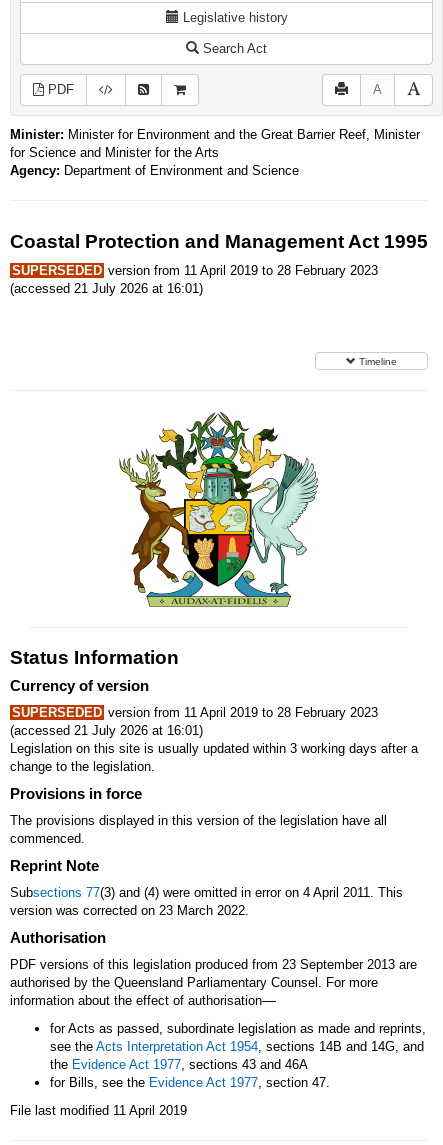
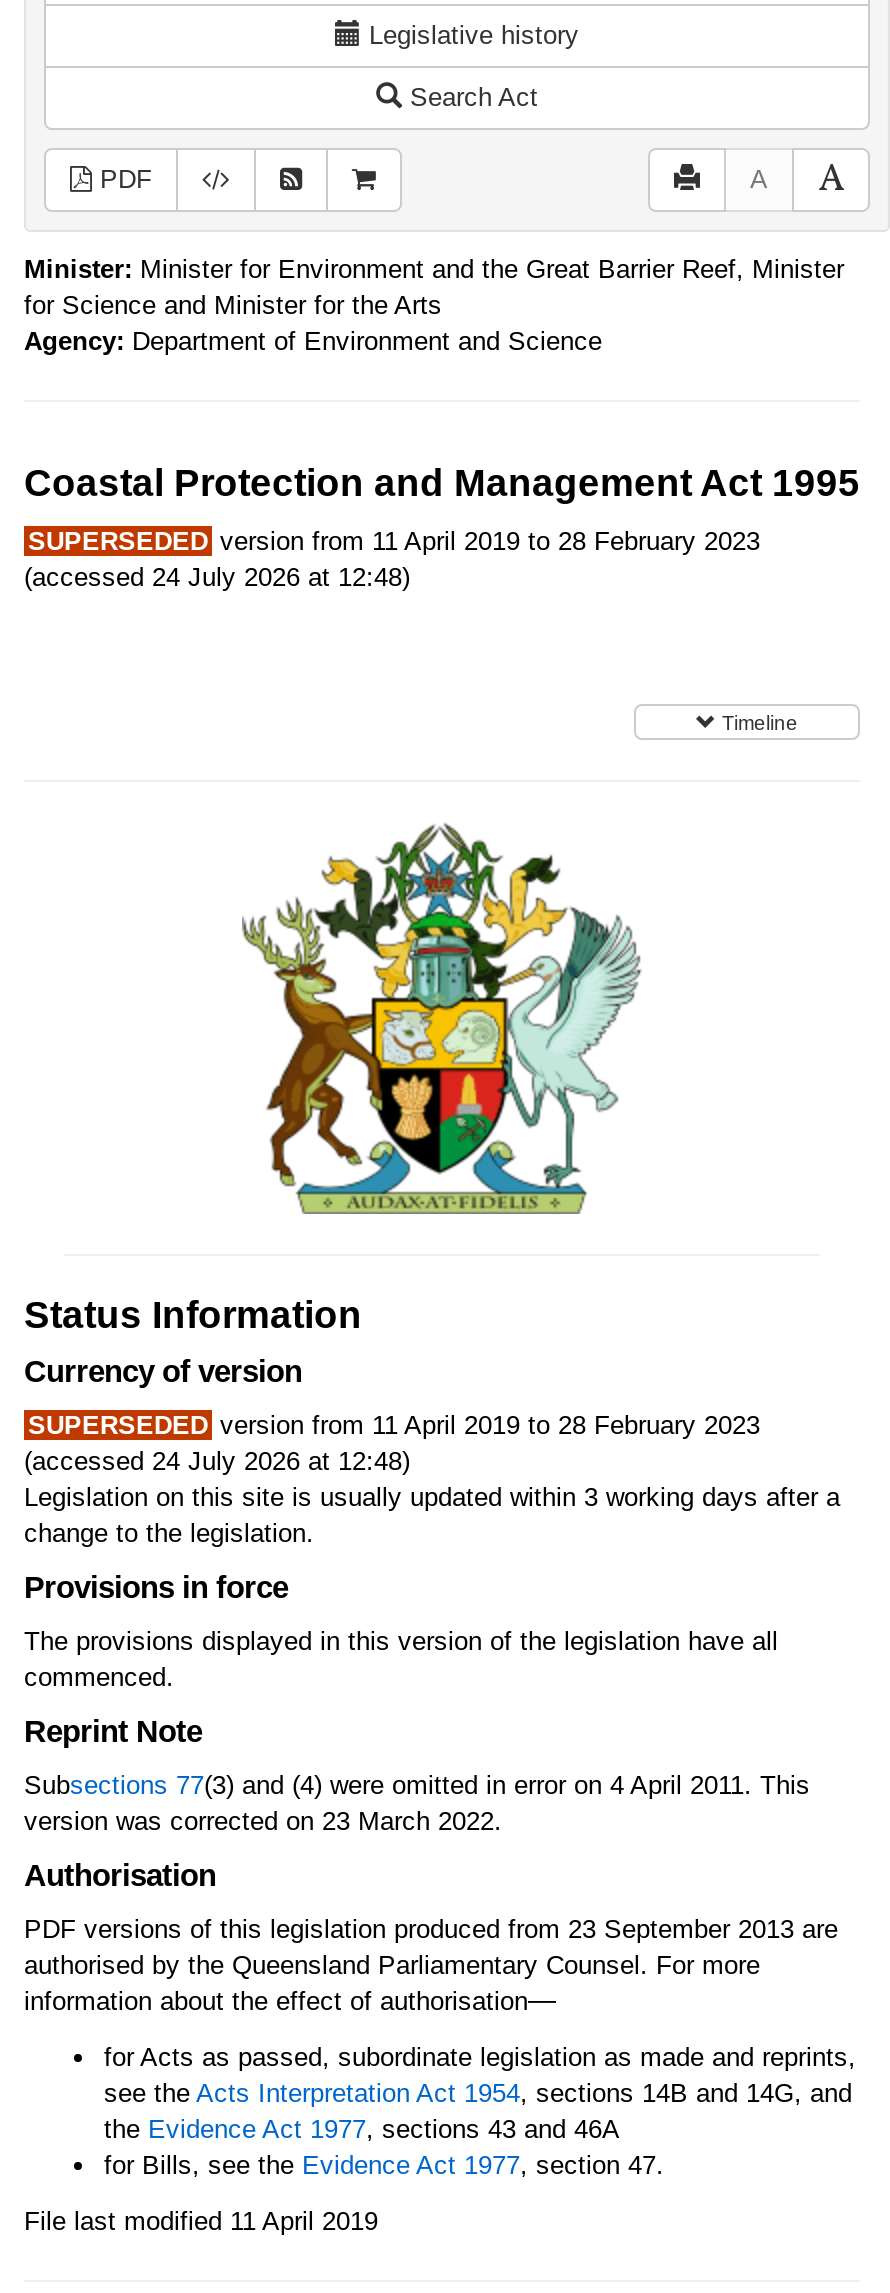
[10,281,203,296] (accessed 21 July 2026 at 16:01) -> [24,562,410,592] (accessed 24 July 2026 at 12:48)
[10,723,203,738] (accessed 21 July 2026 at 16:01) -> [24,1446,410,1476] (accessed 24 July 2026 at 12:48)

